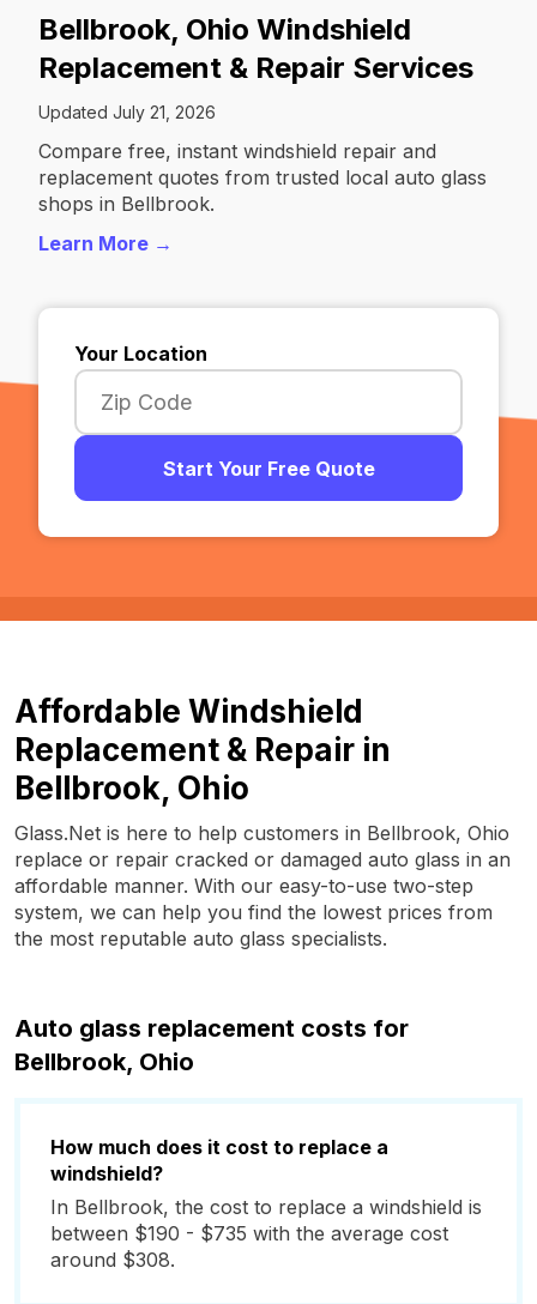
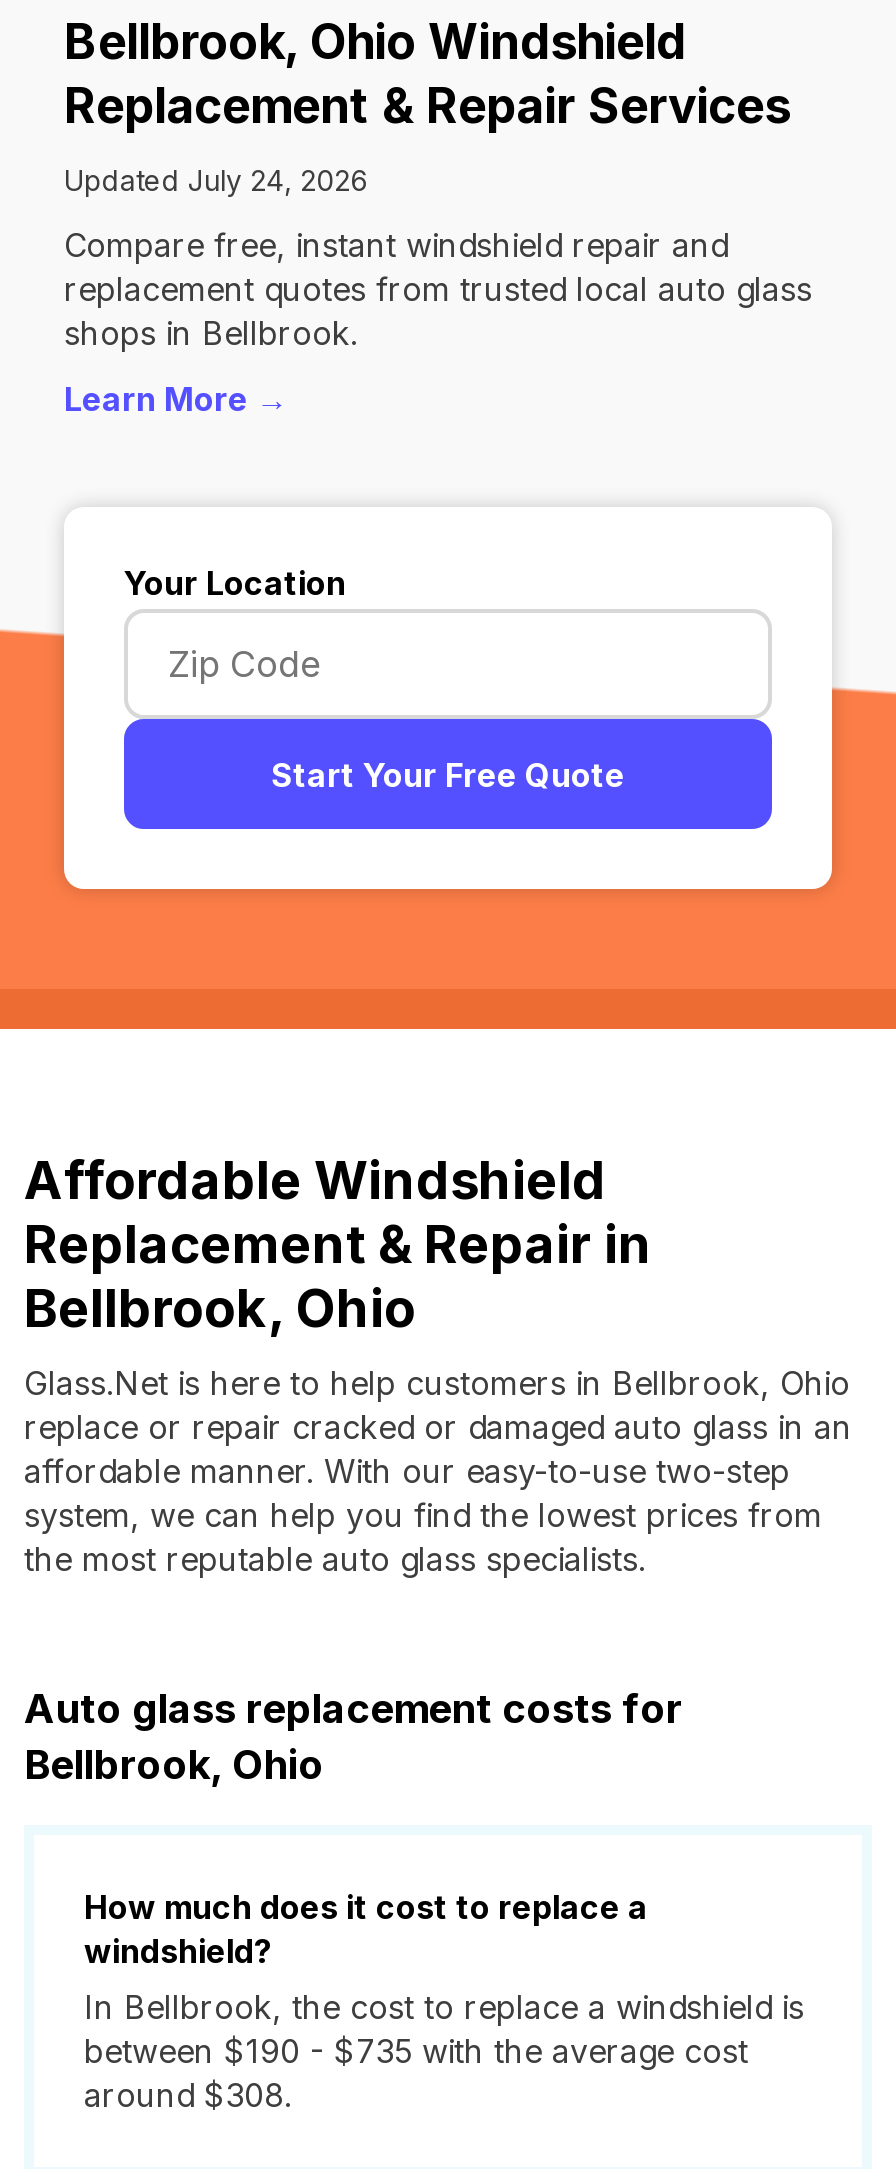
[38,102,216,122] Updated July 21, 2026 -> [64,163,368,197] Updated July 24, 2026

